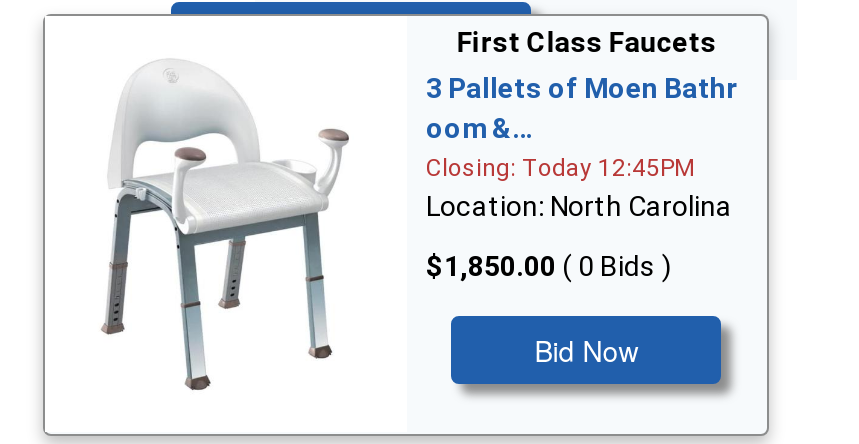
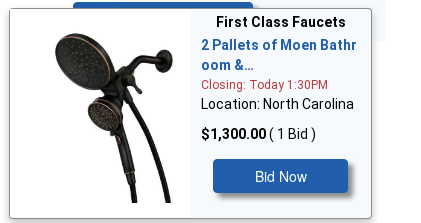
[101,66,738,404] [image] | 3 Pallets of Moen Bathr -> [39,33,356,204] [image] | 2 Pallets of Moen Bathr
[426,154,694,182] Closing: Today 12:45PM -> [200,78,327,92] Closing: Today 1:30PM
[426,250,672,282] $1,850.00 ( 0 Bids ) -> [200,126,315,142] $1,300.00 ( 1 Bid )

